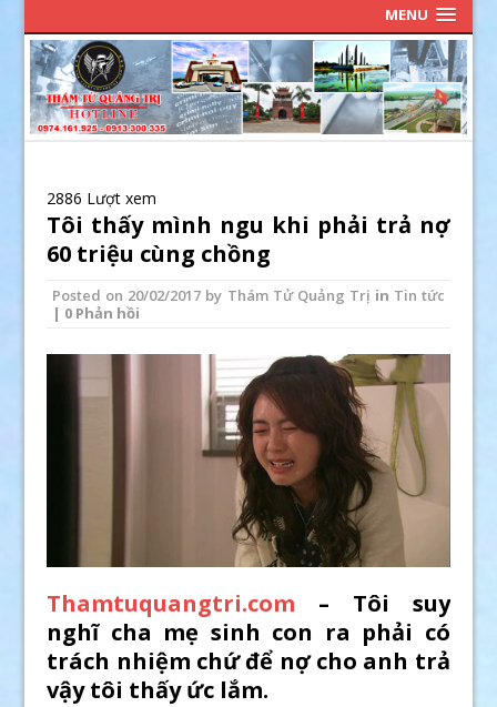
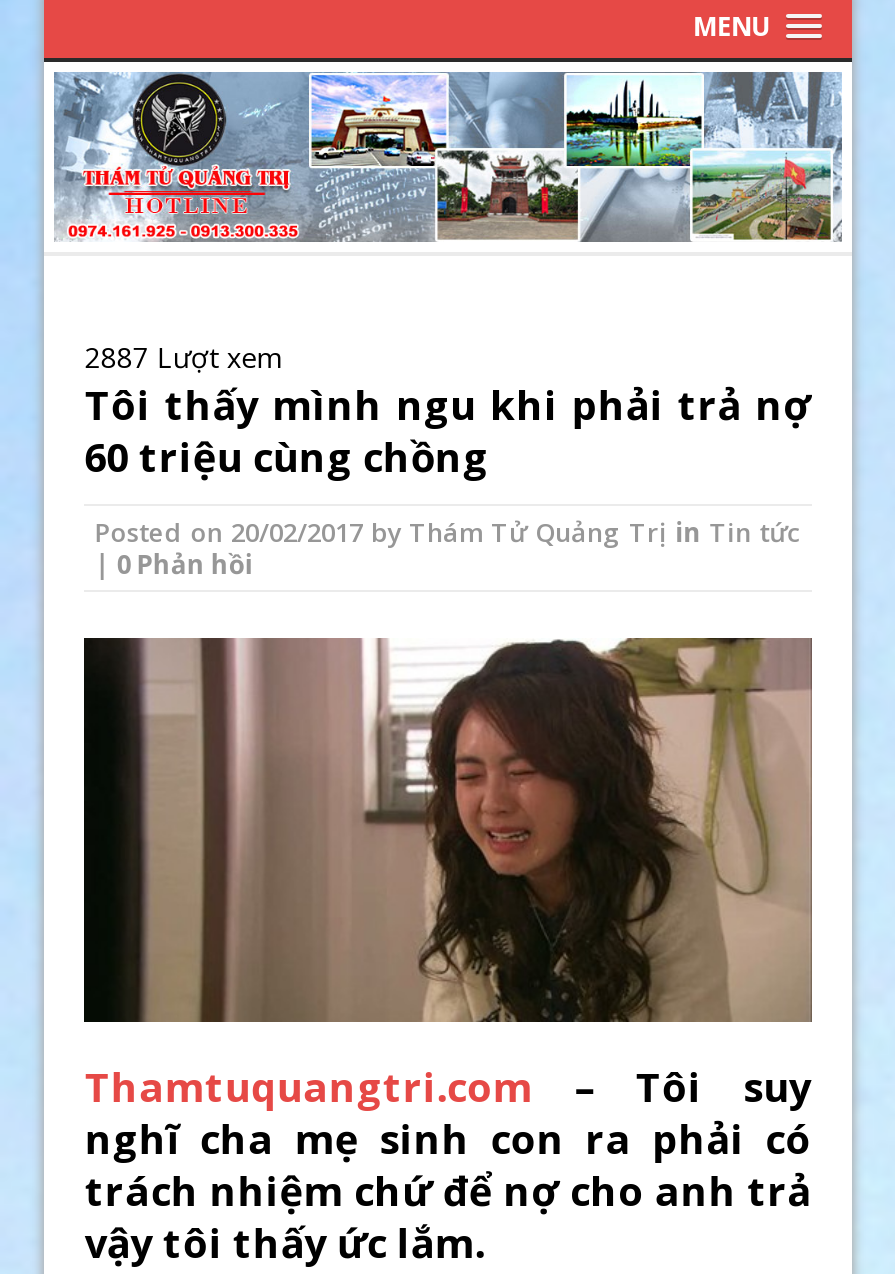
[47,188,157,209] 2886 Lượt xem -> [85,338,283,376] 2887 Lượt xem

